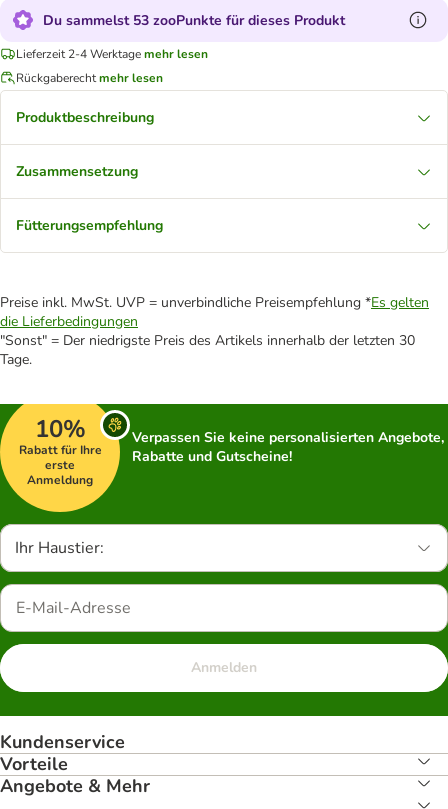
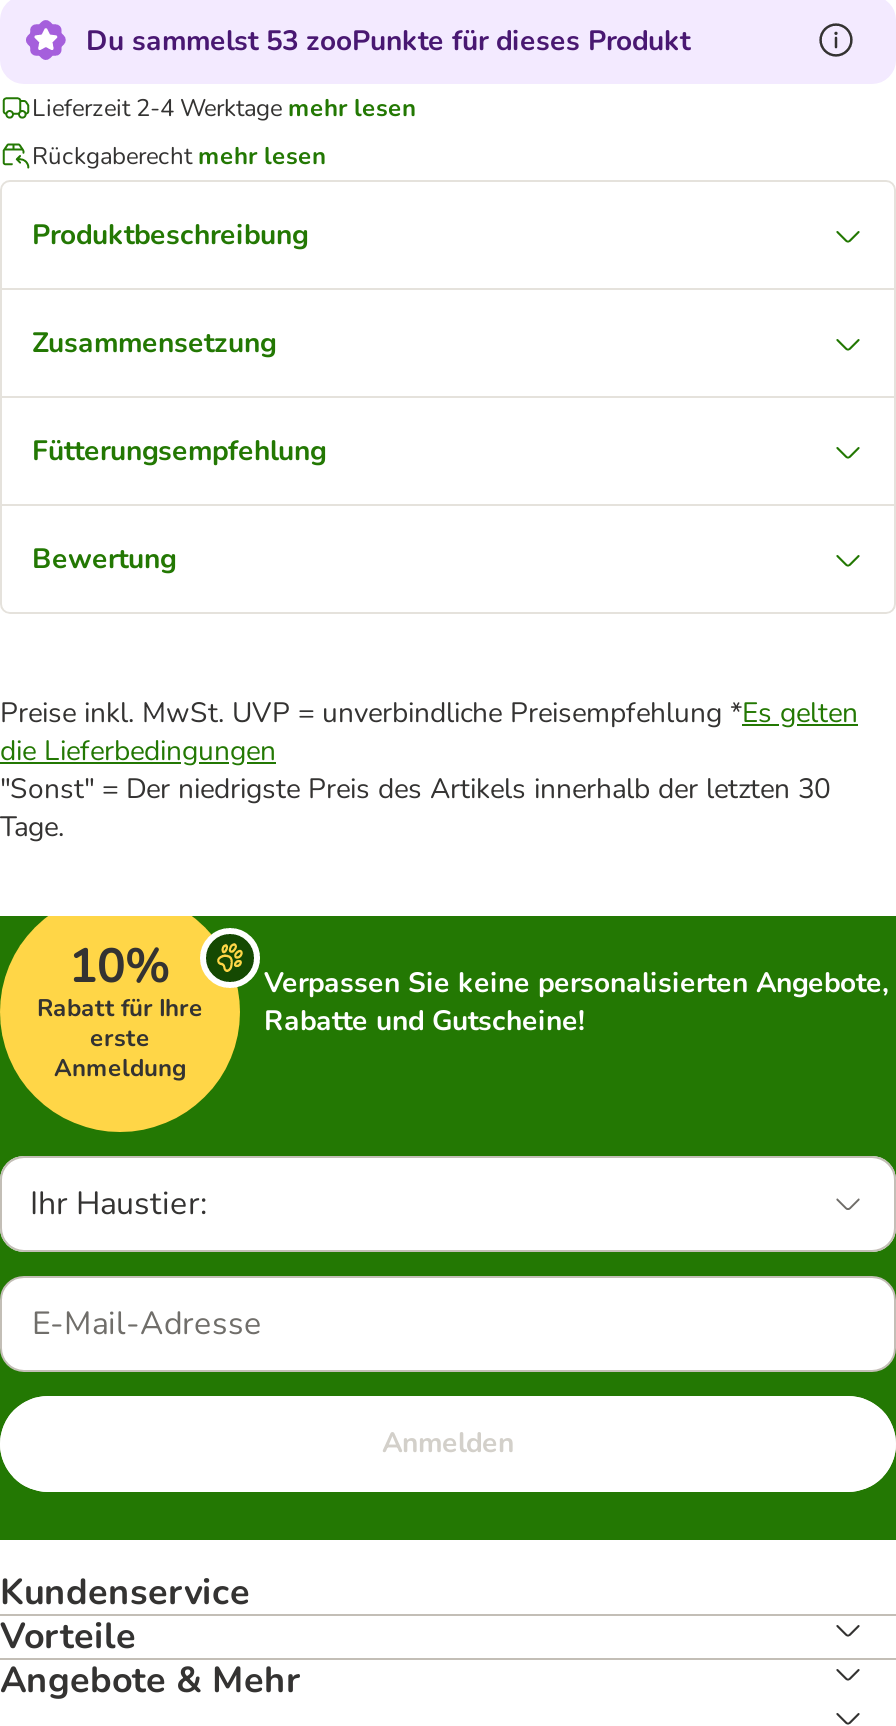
none -> [32,540,176,578] Bewertung

